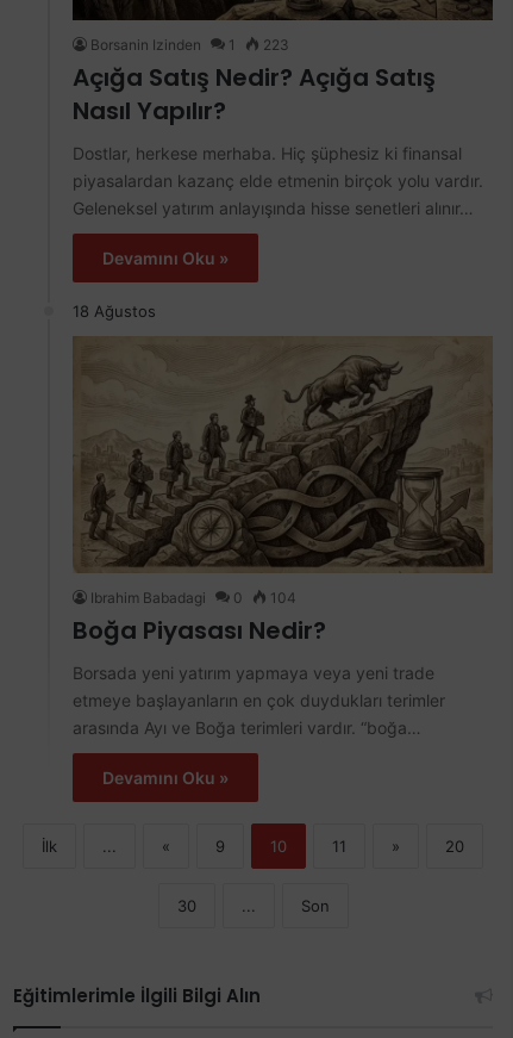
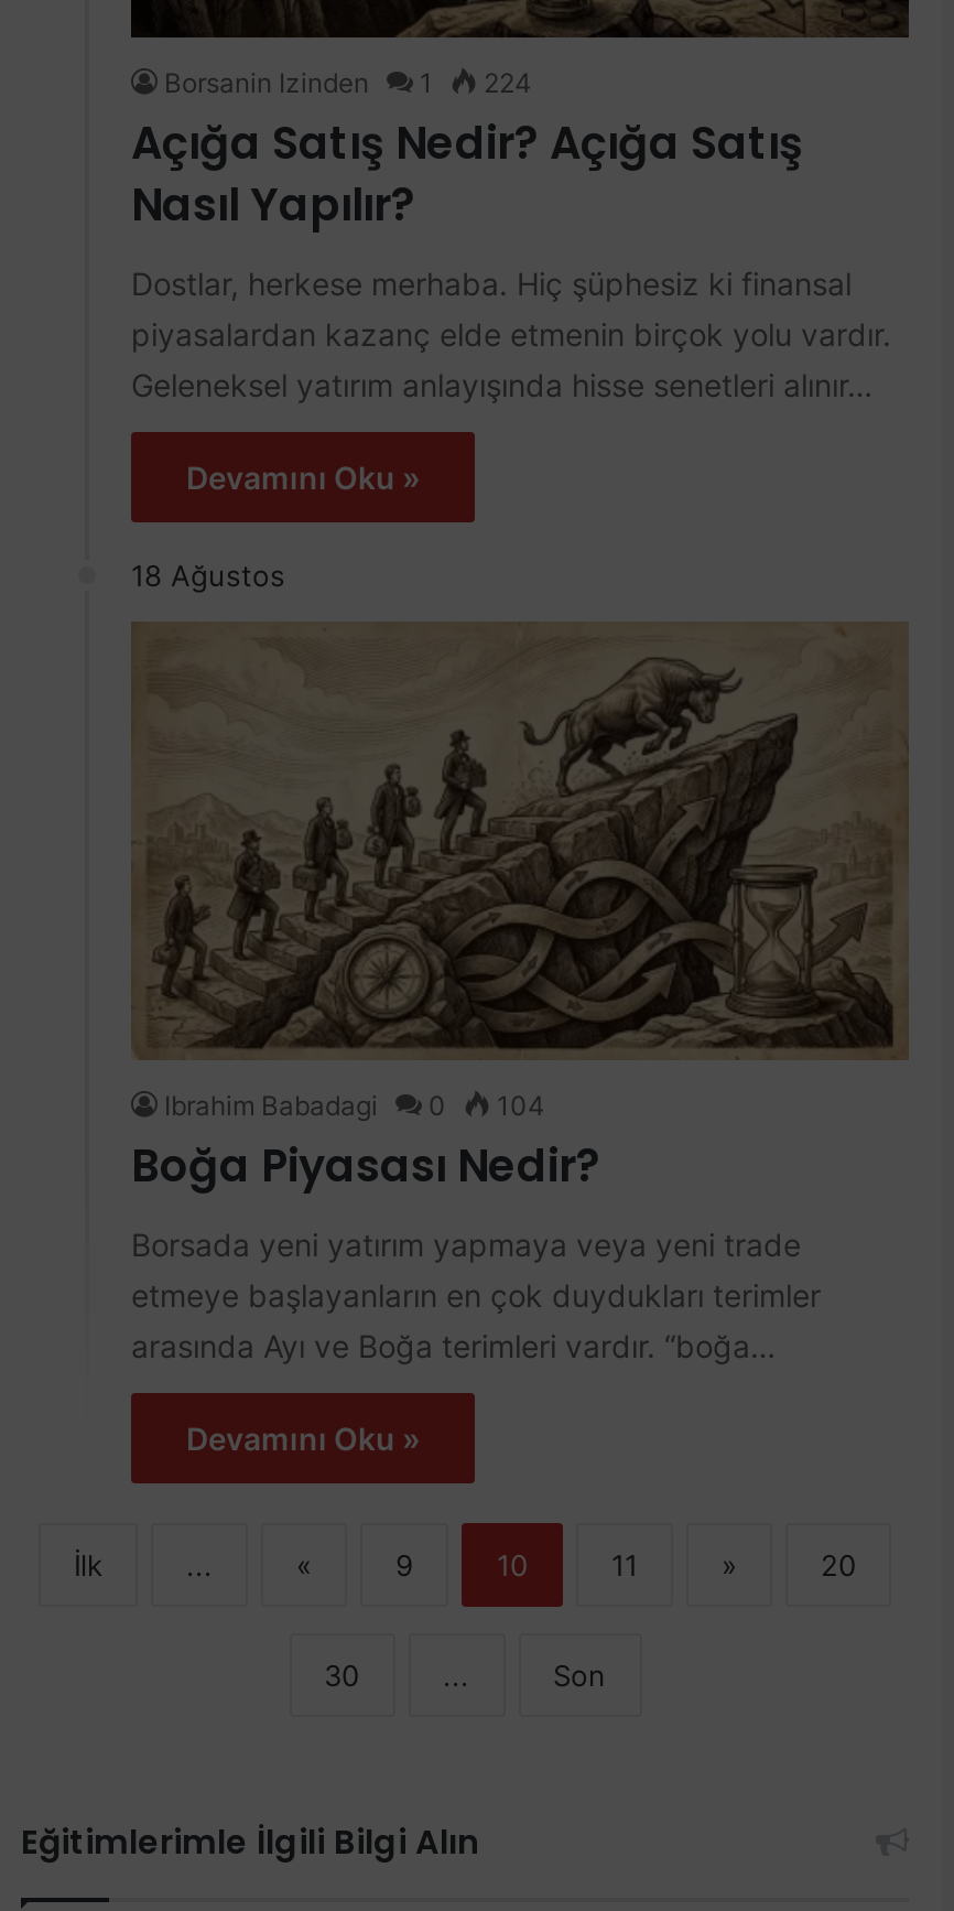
[90,36,289,54] Borsanin Izinden 1 223 -> [164,66,532,99] Borsanin Izinden 1 224

